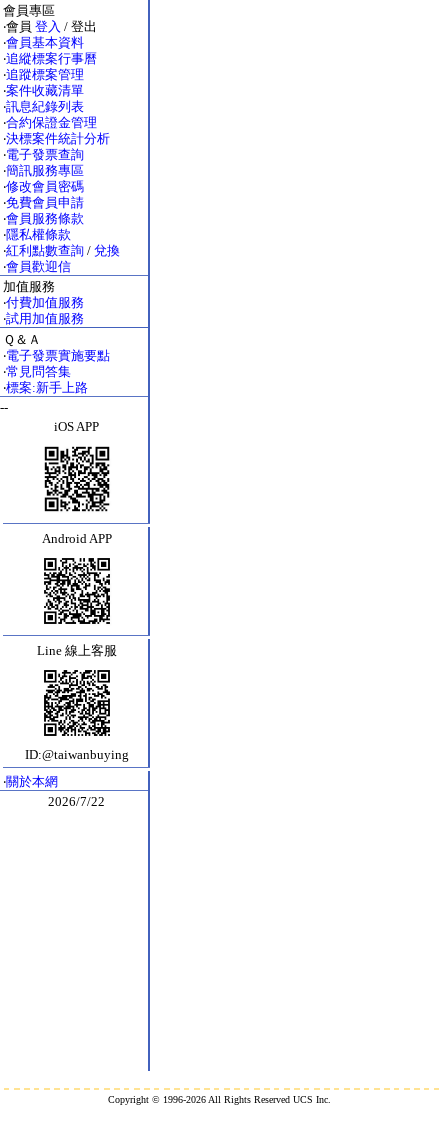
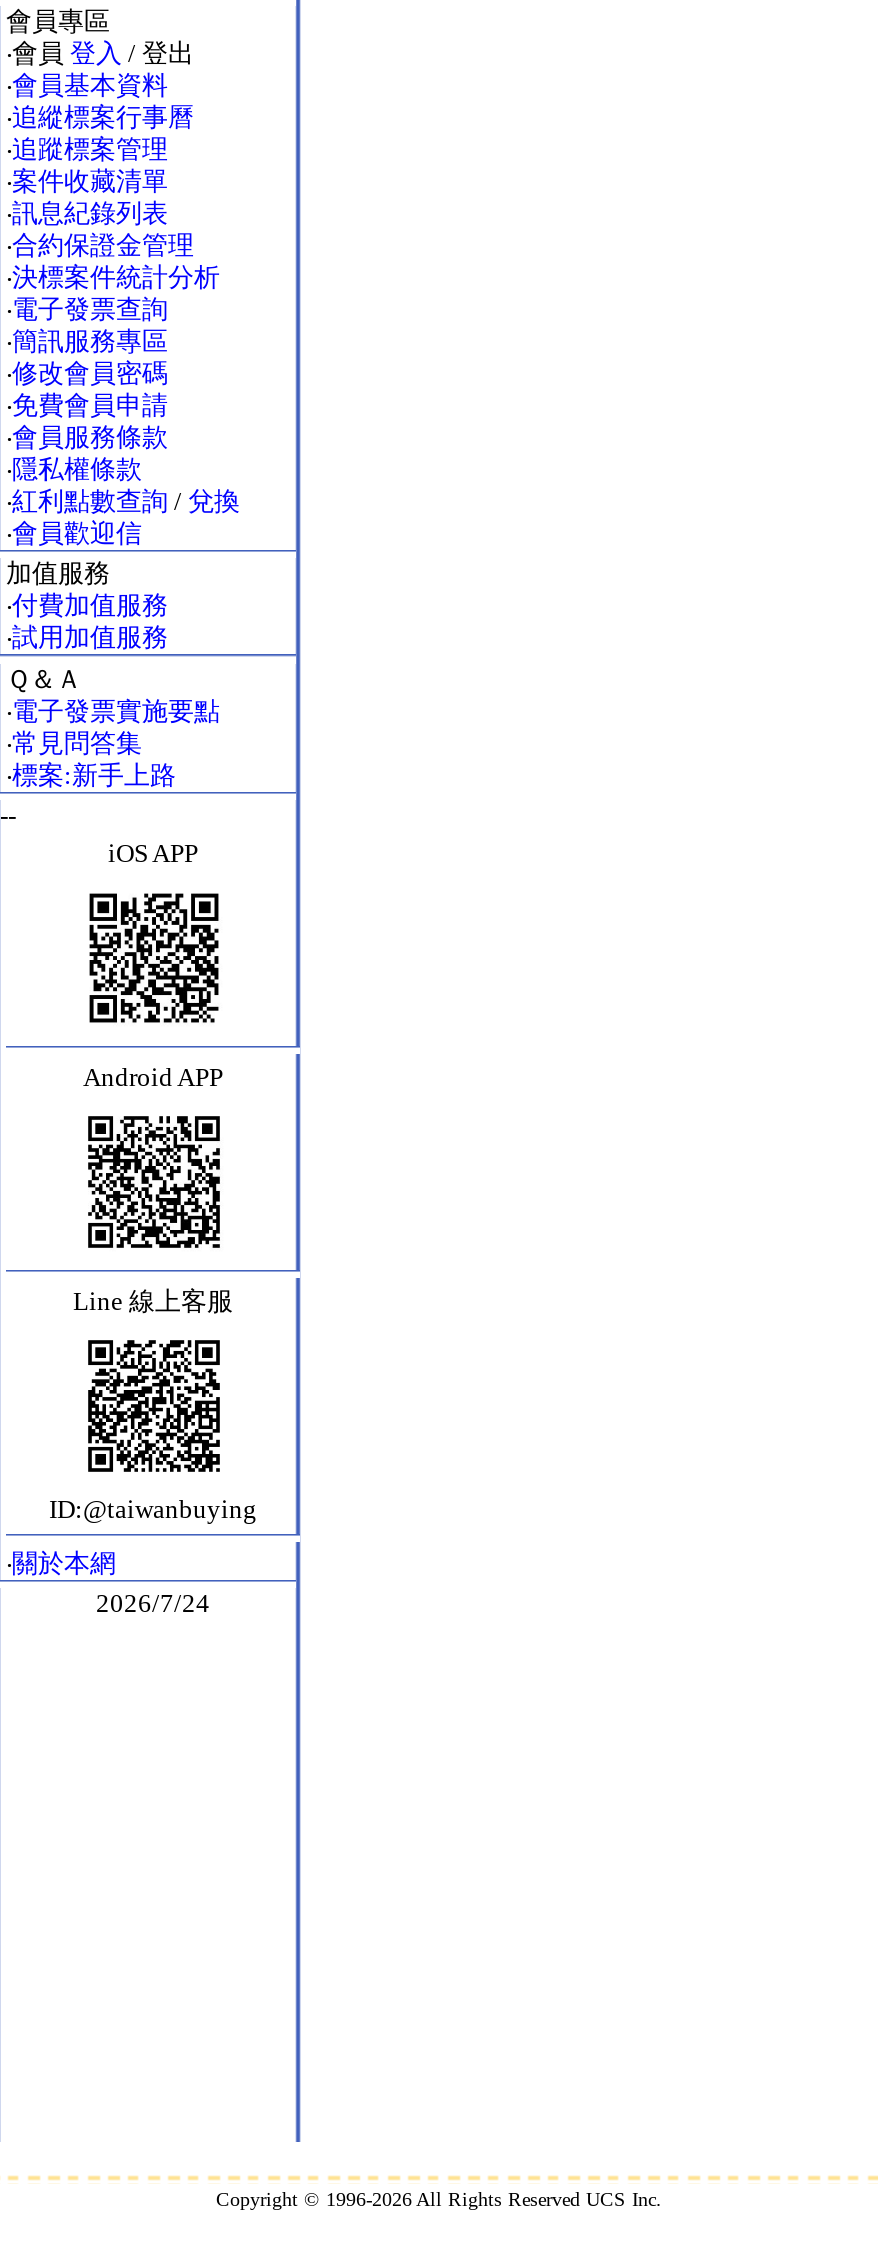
[48,794,105,809] 2026/7/22 -> [96,1588,210,1618] 2026/7/24

